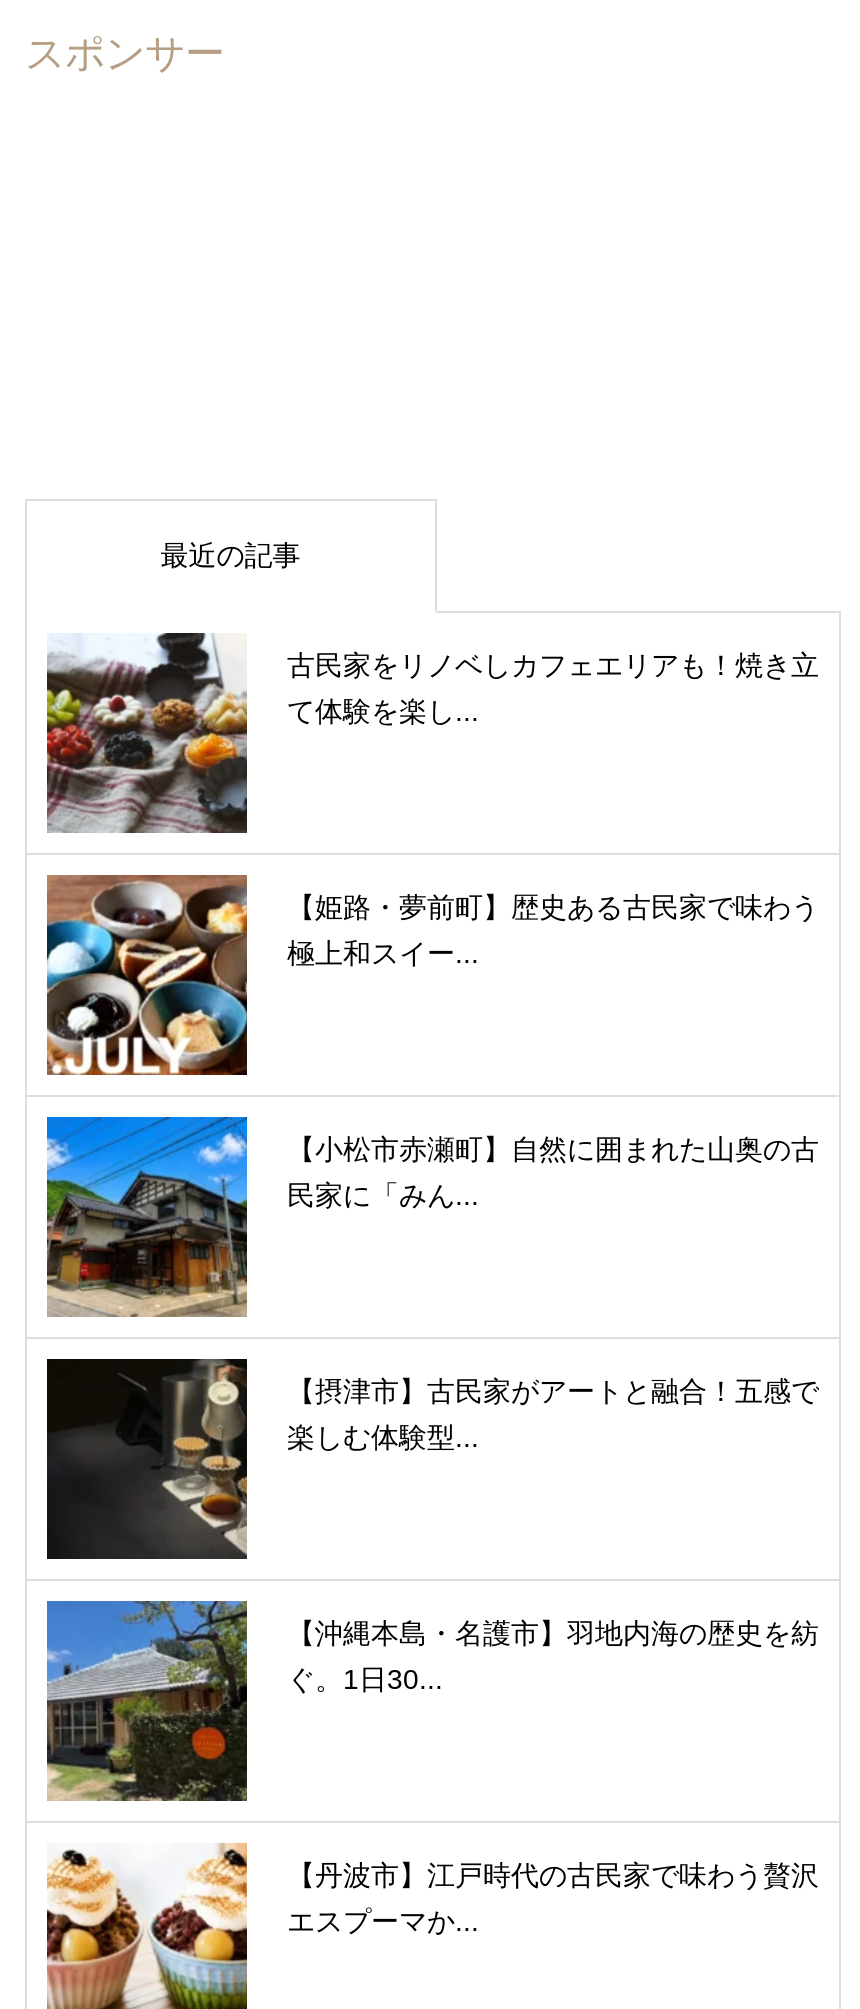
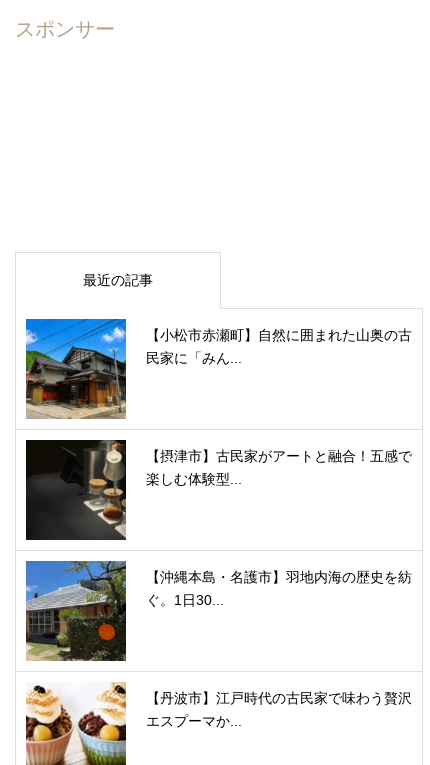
[45,631,819,833] [image] | 古民家をリノベしカフェエリアも！焼き立 | て体験を楽し... -> none
[45,873,819,1077] [image] | 【姫路・夢前町】歴史ある古民家で味わう | 極上和スイー... -> none

